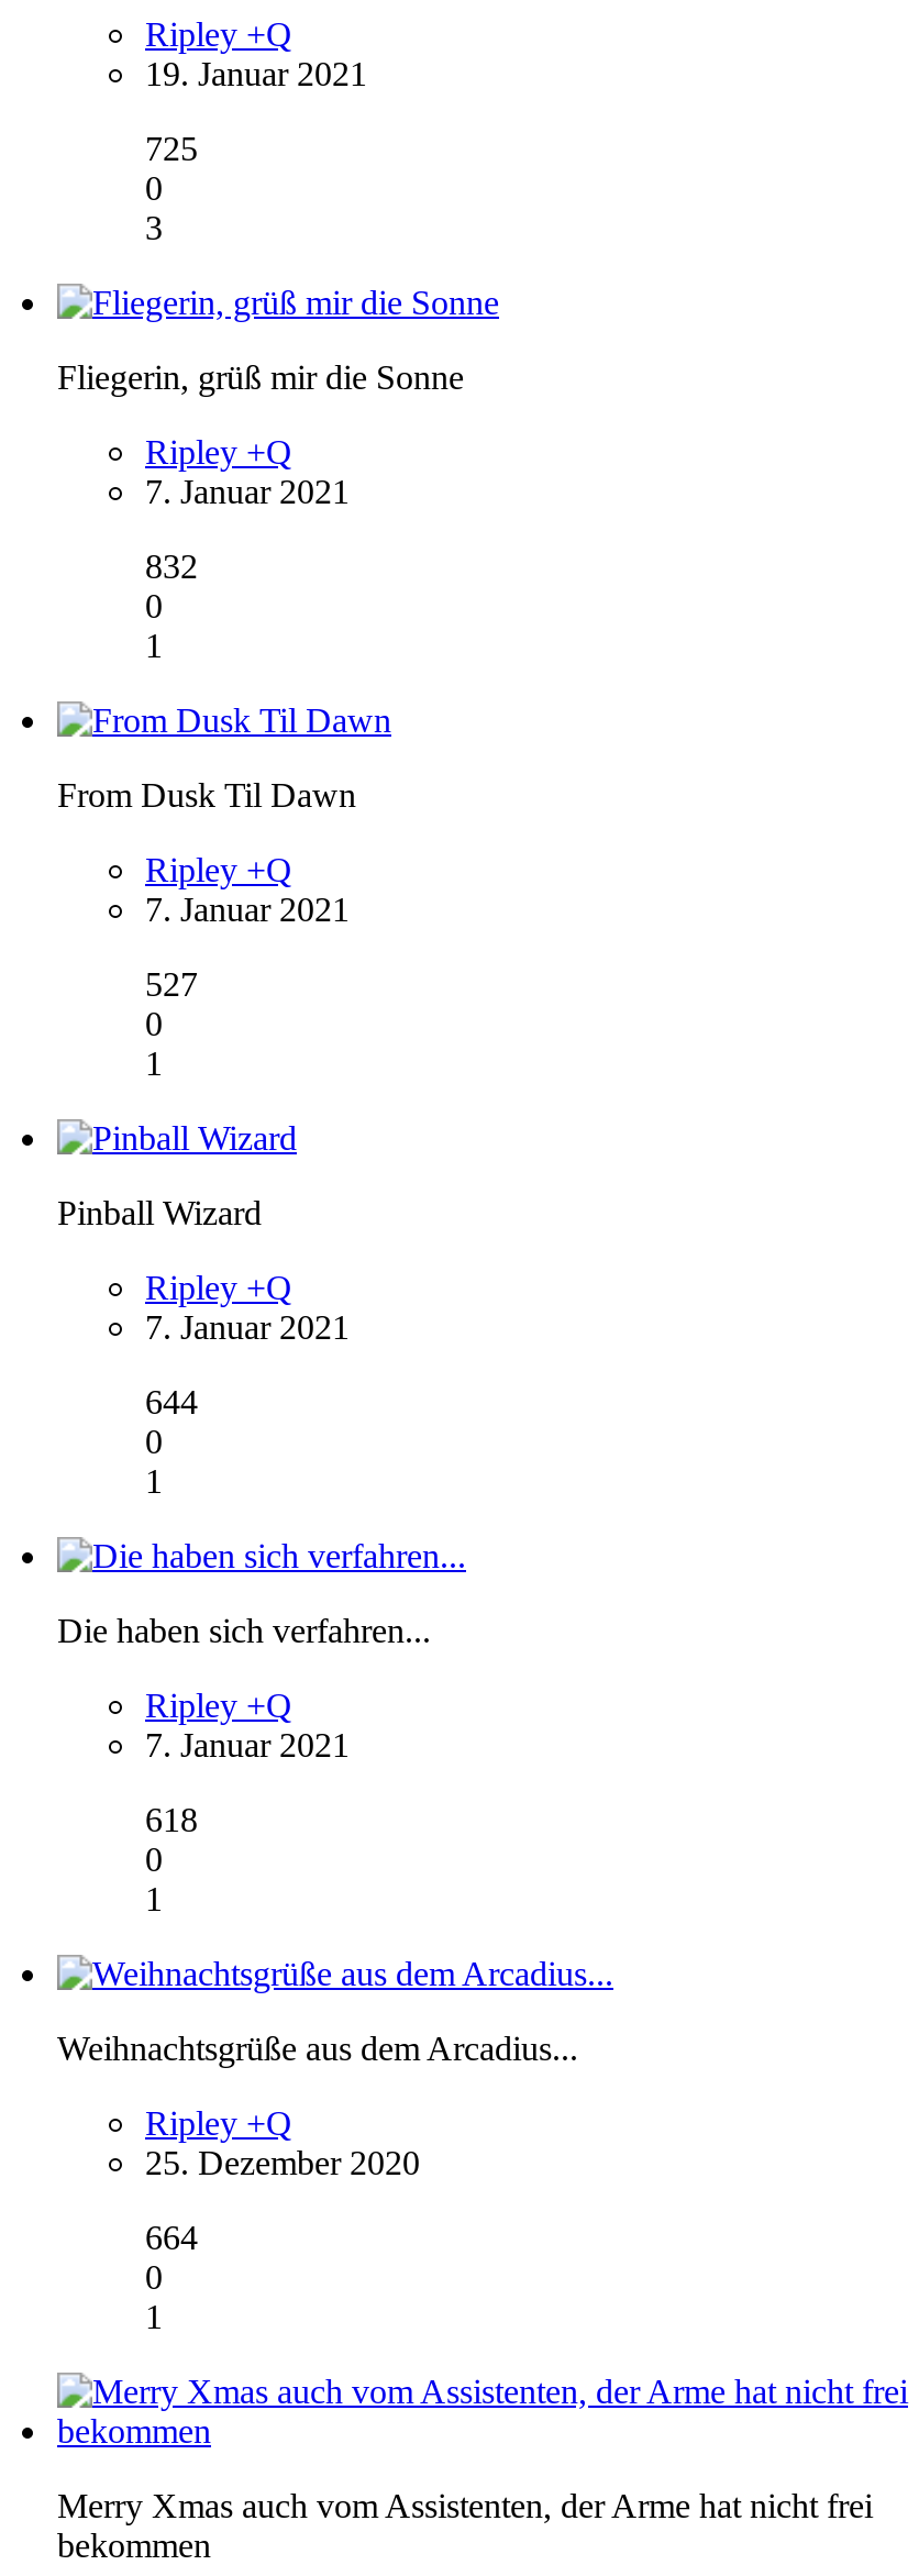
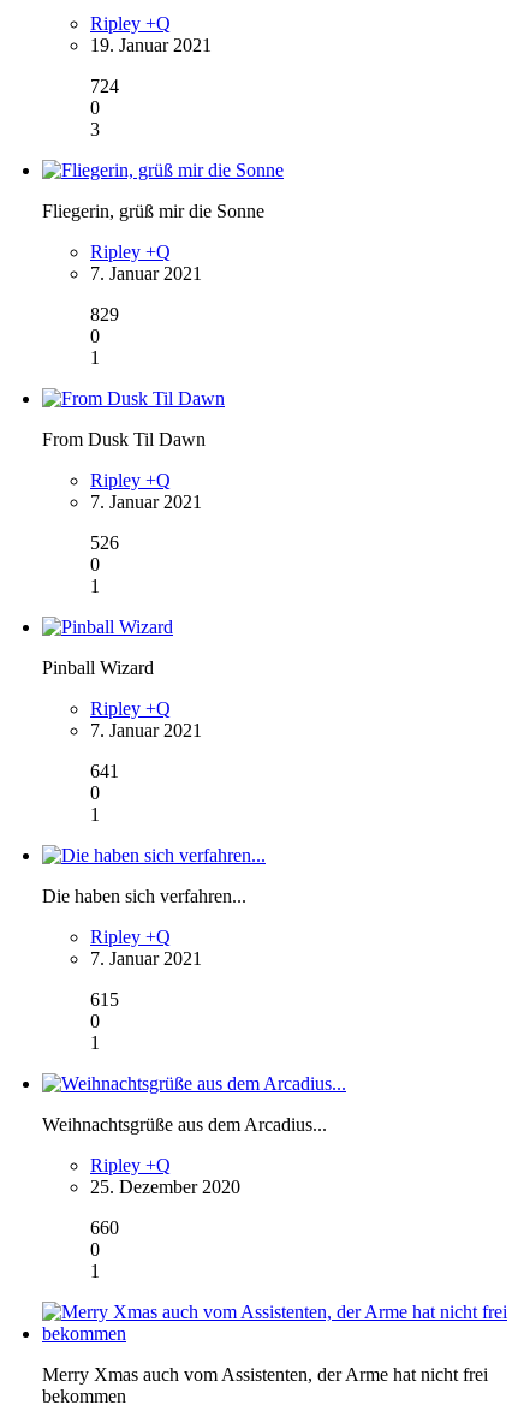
[145,129,198,167] 725 -> [90,75,119,96] 724
[145,547,198,584] 832 -> [90,304,119,324] 829
[145,965,198,1002] 527 -> [90,532,119,553] 526
[145,1383,198,1420] 644 -> [90,761,119,781] 641
[145,1800,198,1838] 618 -> [90,989,119,1009] 615
[145,2218,198,2256] 664 -> [90,1217,119,1238] 660

